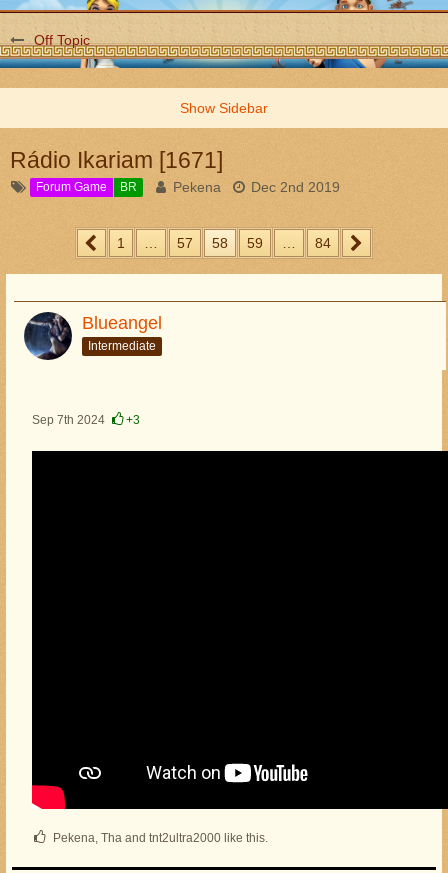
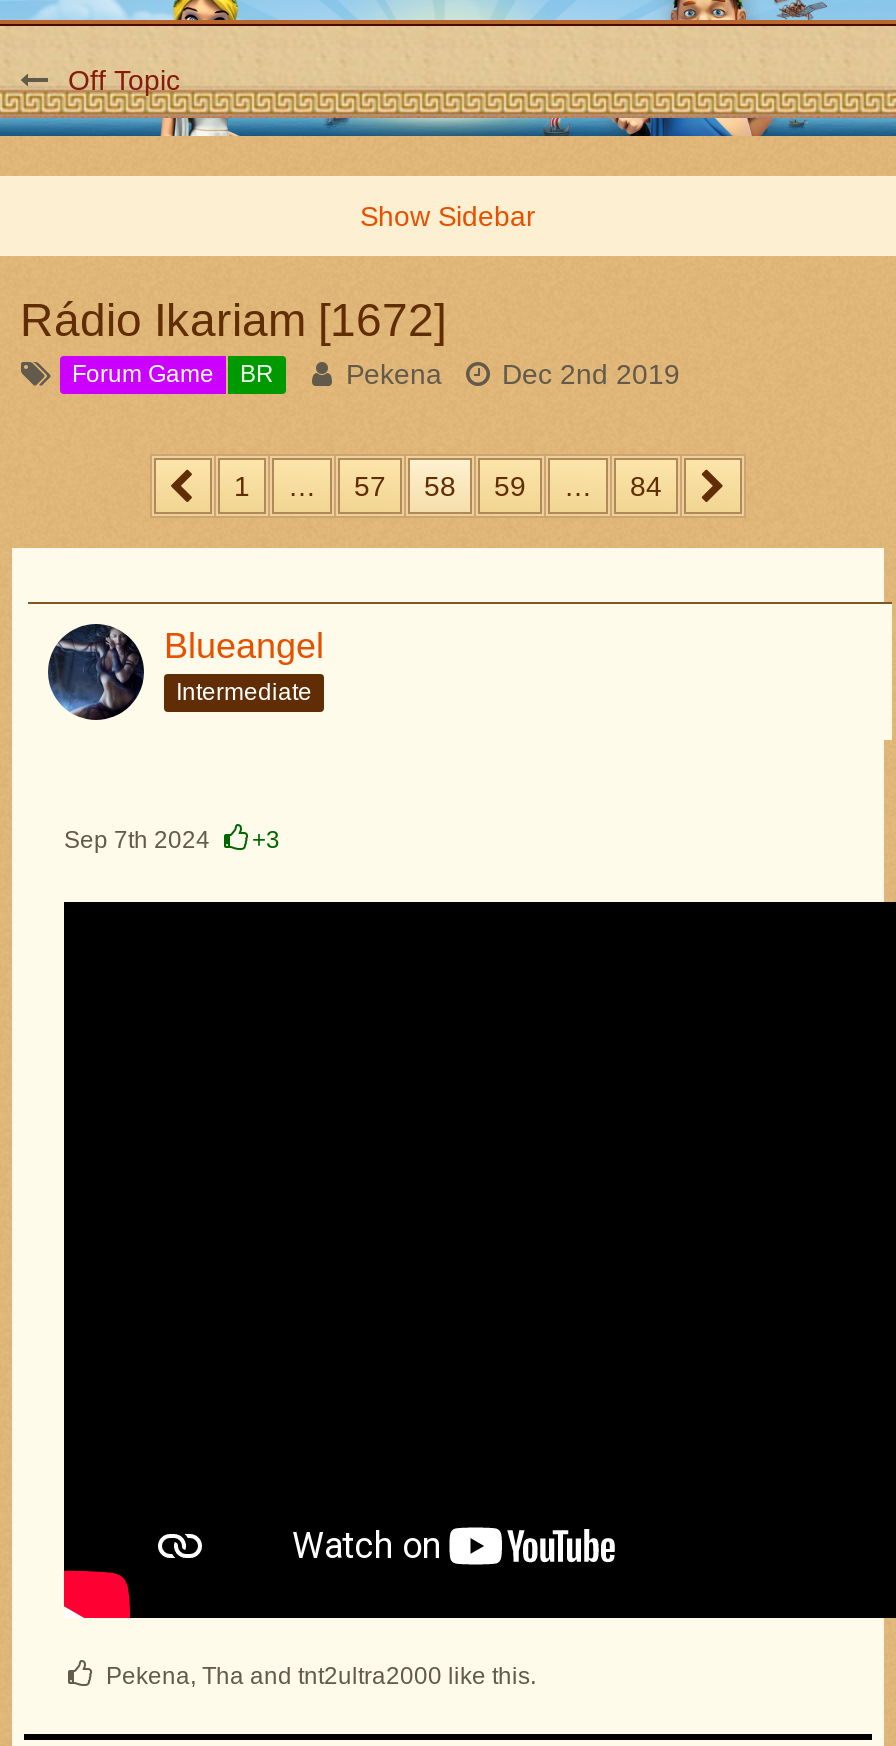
[10,147,223,173] Rádio Ikariam [1671] -> [20,294,446,346] Rádio Ikariam [1672]

